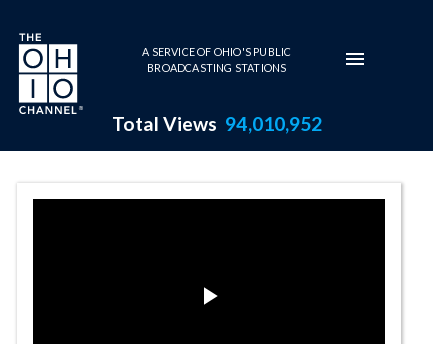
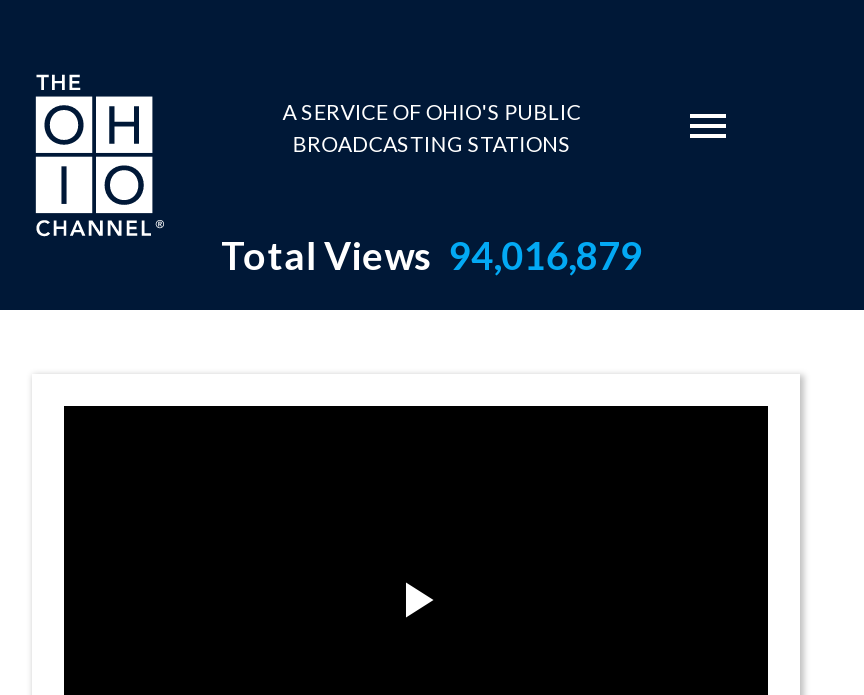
[111,112,322,135] Total Views 94,010,952 -> [221,232,642,278] Total Views 94,016,879

